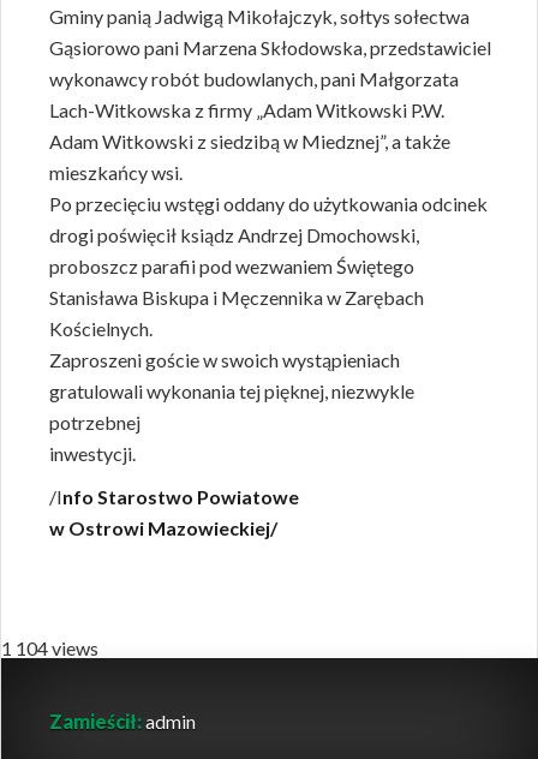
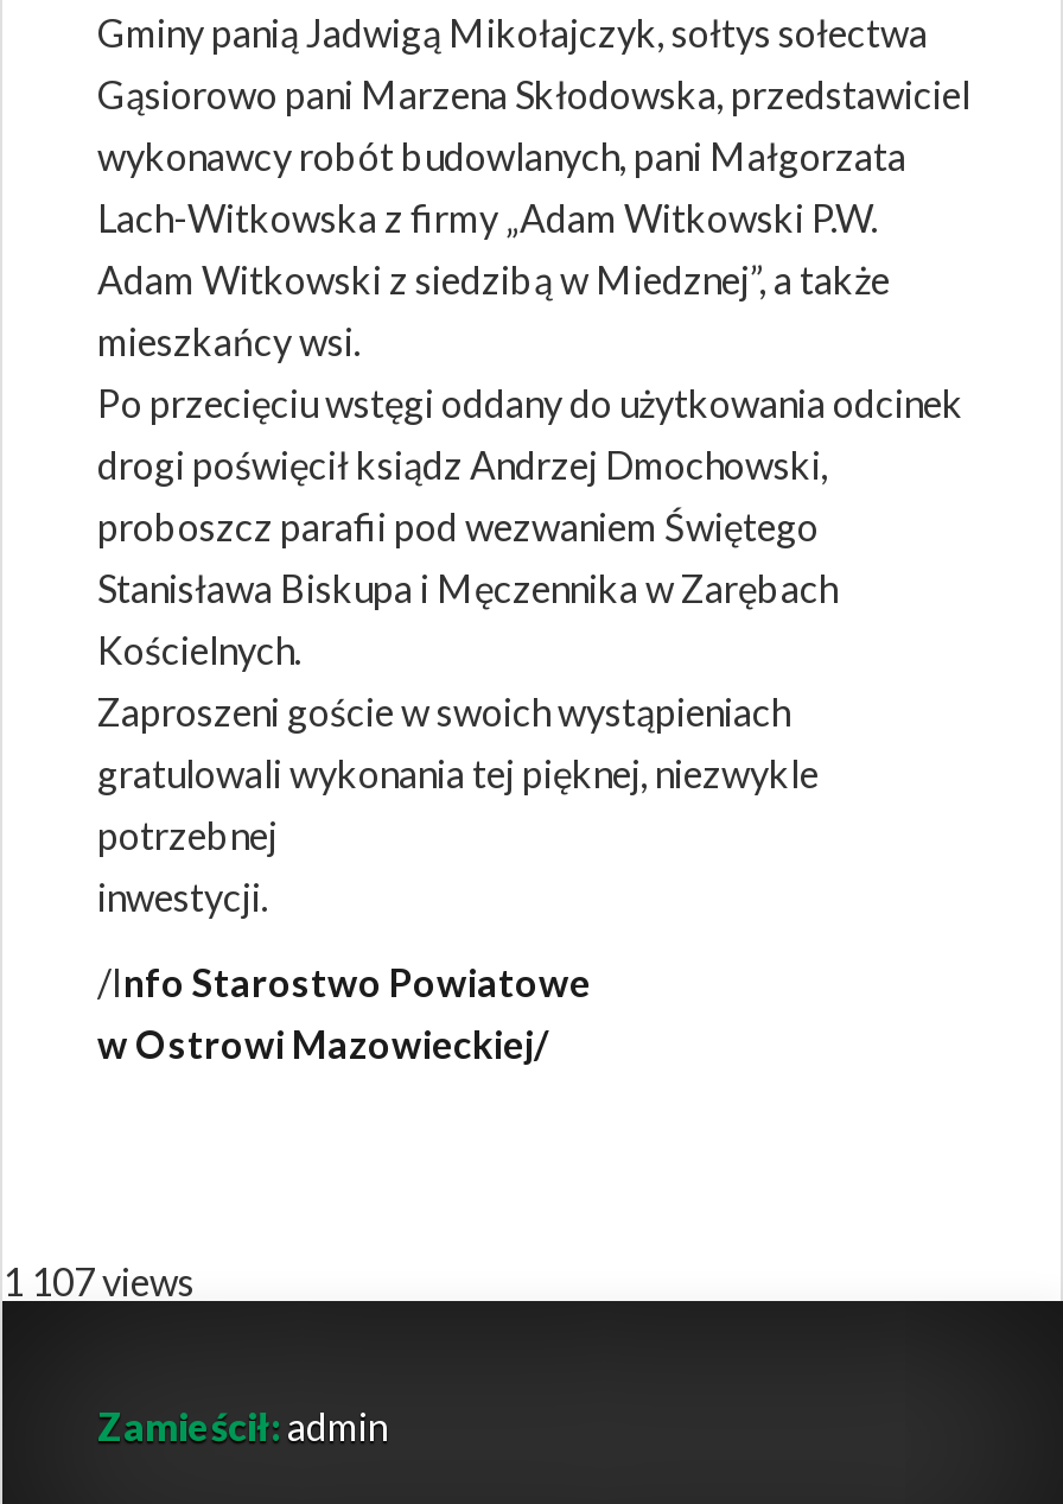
[1,637,98,659] 1 104 views -> [2,1259,195,1304] 1 107 views

